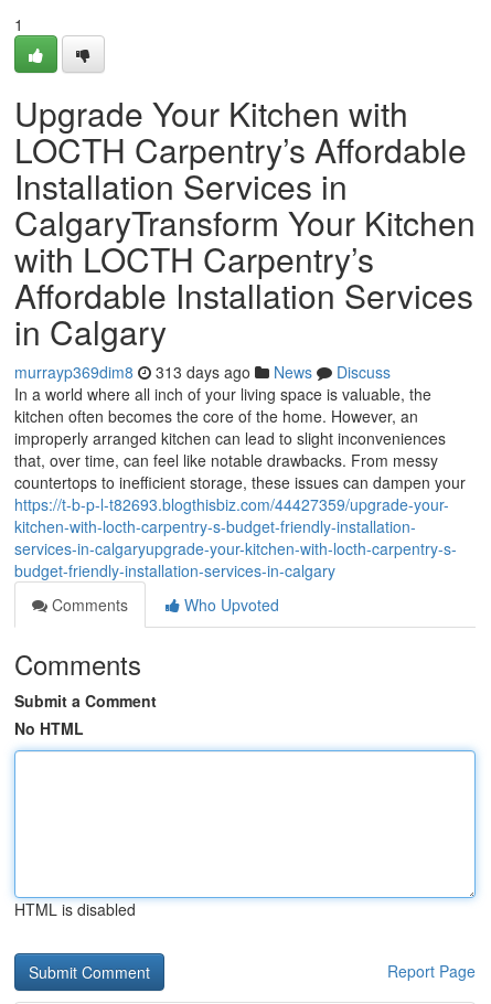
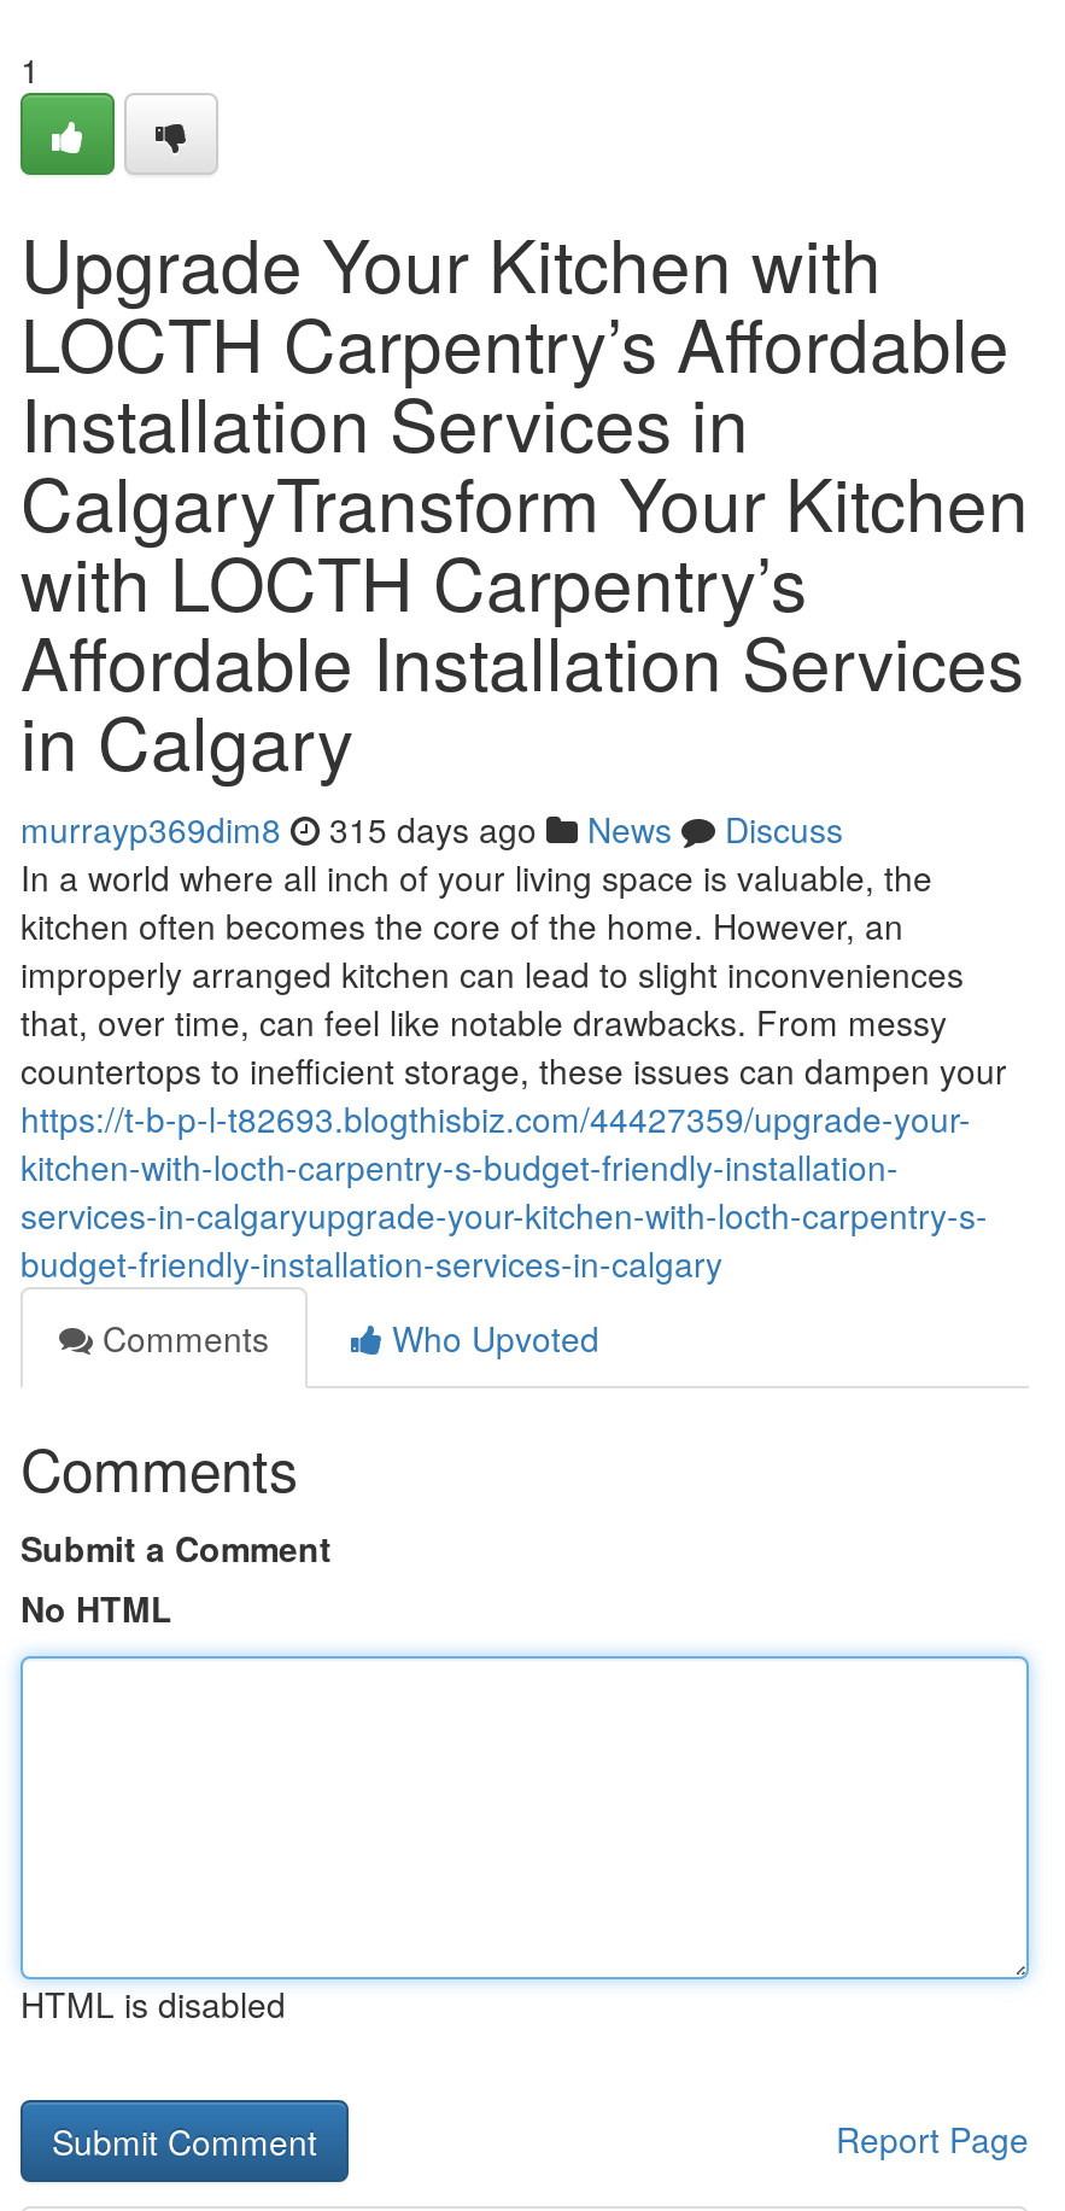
[14,361,391,383] murrayp369dim8 313 days ago News Discuss -> [21,805,843,853] murrayp369dim8 315 days ago News Discuss

